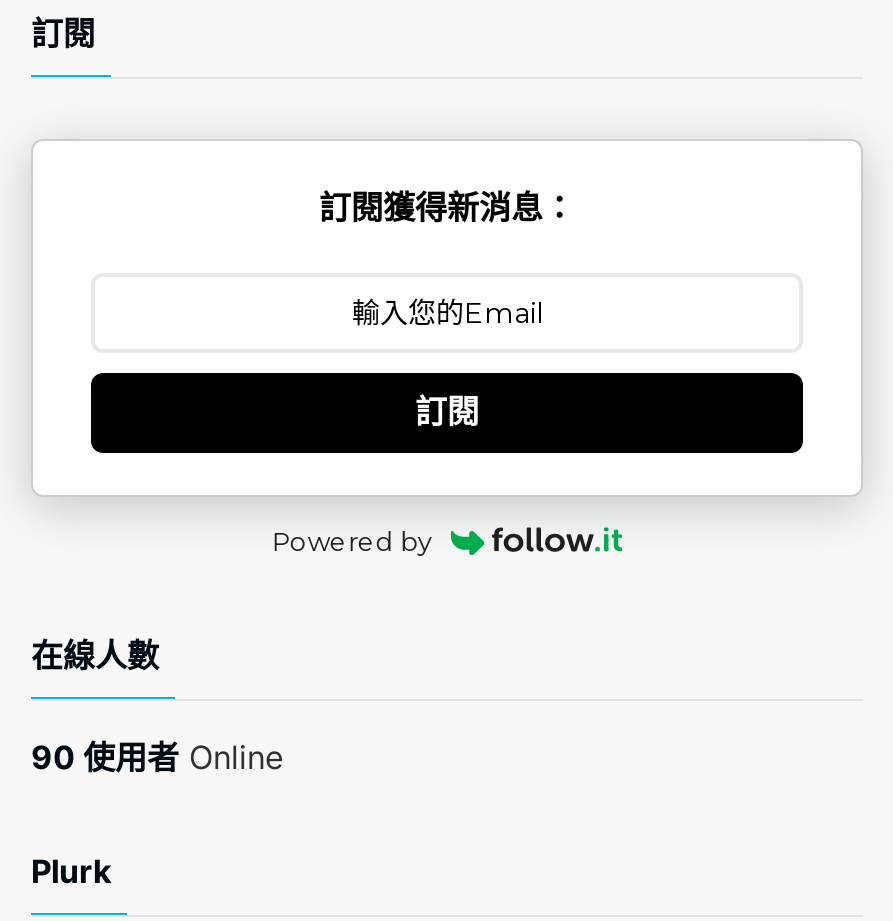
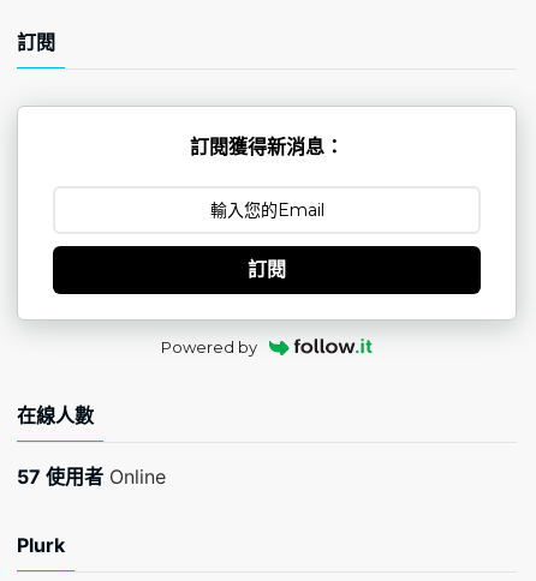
[31,736,283,776] 90 使用者Online -> [17,464,166,488] 57 使用者Online

